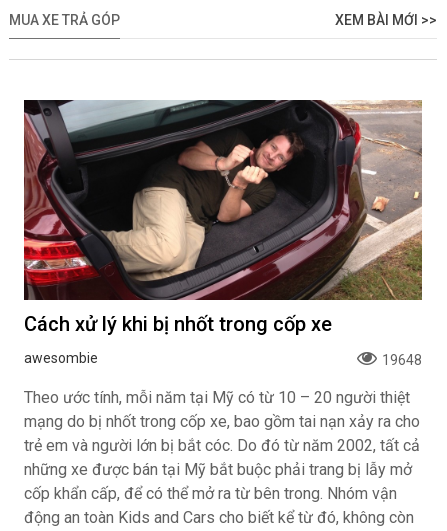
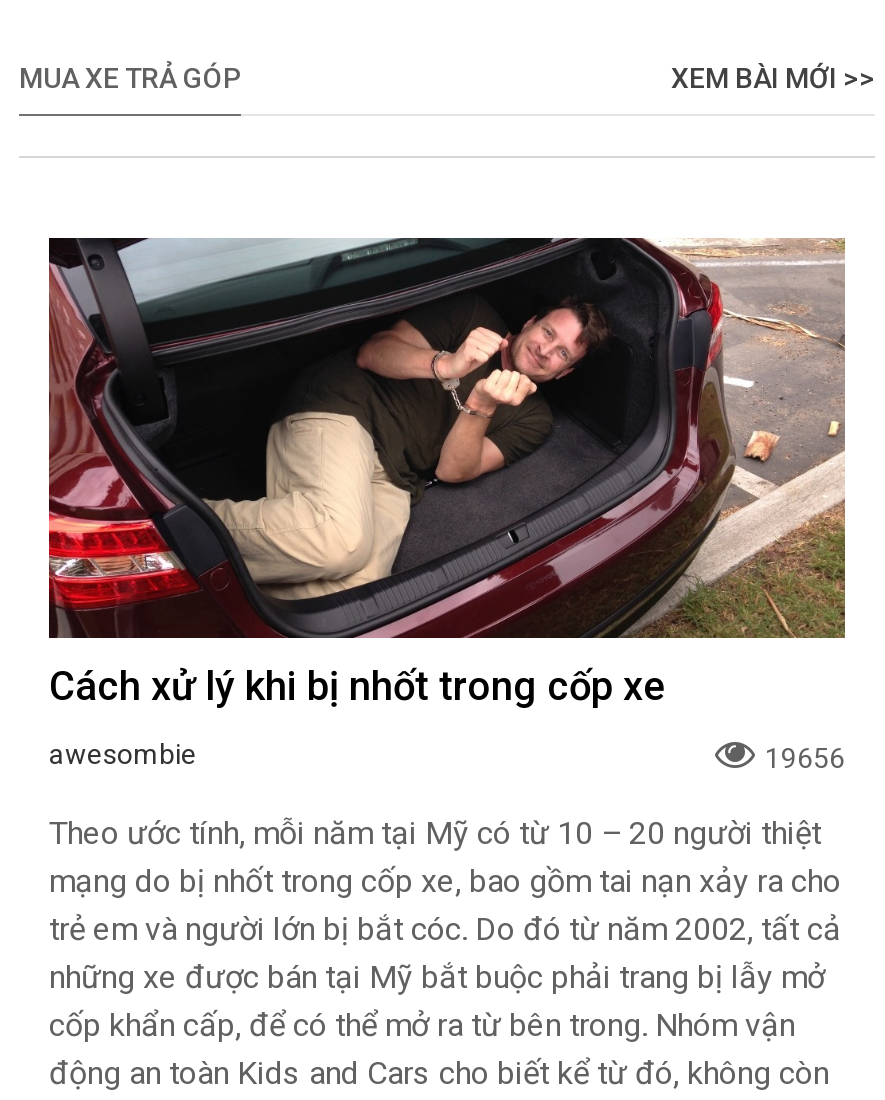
[382,352,422,368] 19648 -> [765,742,845,774] 19656

